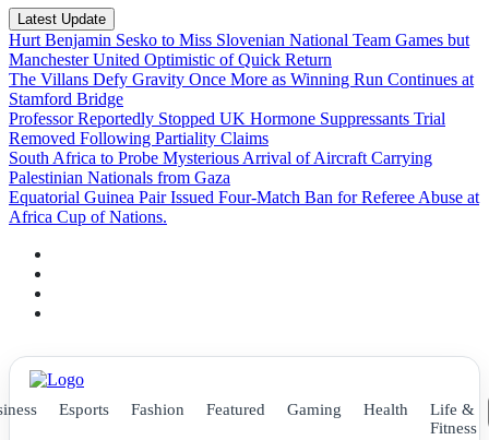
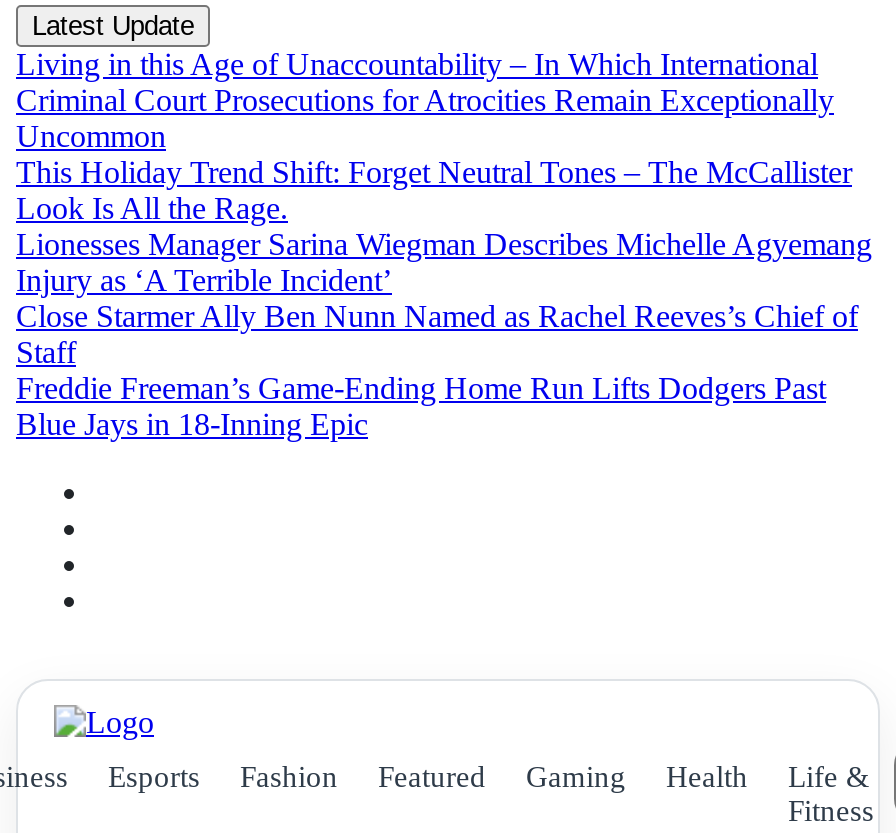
[9,31,479,226] Hurt Benjamin Sesko to Miss Slovenian National Team Games but | Manchester United Optimistic of Quick Return | The Villans Defy Gravity Once More as Winning Run Continues at | Stamford Bridge | Professor Reportedly Stopped UK Hormone Suppressants Trial | Removed Following Partiality Claims | South Africa to Probe Mysterious Arrival of Aircraft Carrying | Palestinian Nationals from Gaza | Equatorial Guinea Pair Issued Four-Match Ban for Referee Abuse at | Africa Cup of Nations. -> [16,47,872,441] Living in this Age of Unaccountability – In Which International | Criminal Court Prosecutions for Atrocities Remain Exceptionally | Uncommon | This Holiday Trend Shift: Forget Neutral Tones – The McCallister | Look Is All the Rage. | Lionesses Manager Sarina Wiegman Describes Michelle Agyemang | Injury as ‘A Terrible Incident’ | Close Starmer Ally Ben Nunn Named as Rachel Reeves’s Chief of | Staff | Freddie Freeman’s Game-Ending Home Run Lifts Dodgers Past | Blue Jays in 18-Inning Epic

